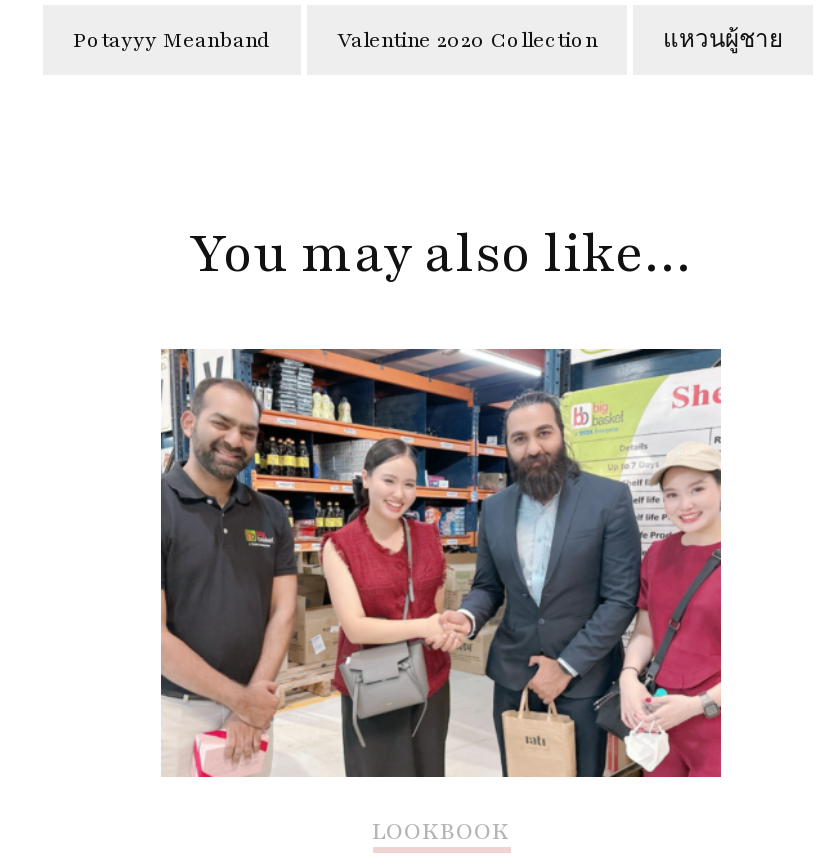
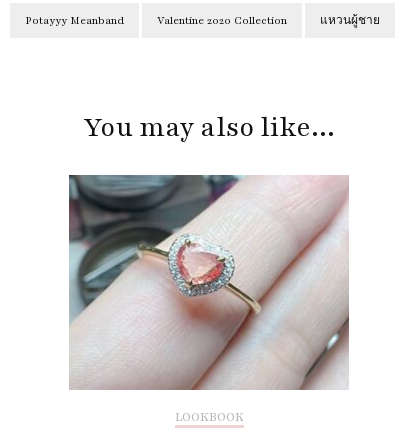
[159,347,723,777] [image] -> [68,174,349,390] [image]

